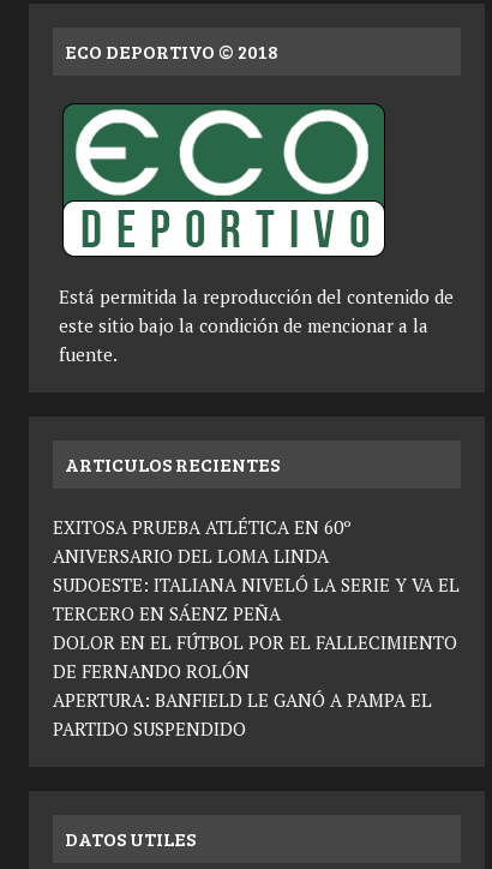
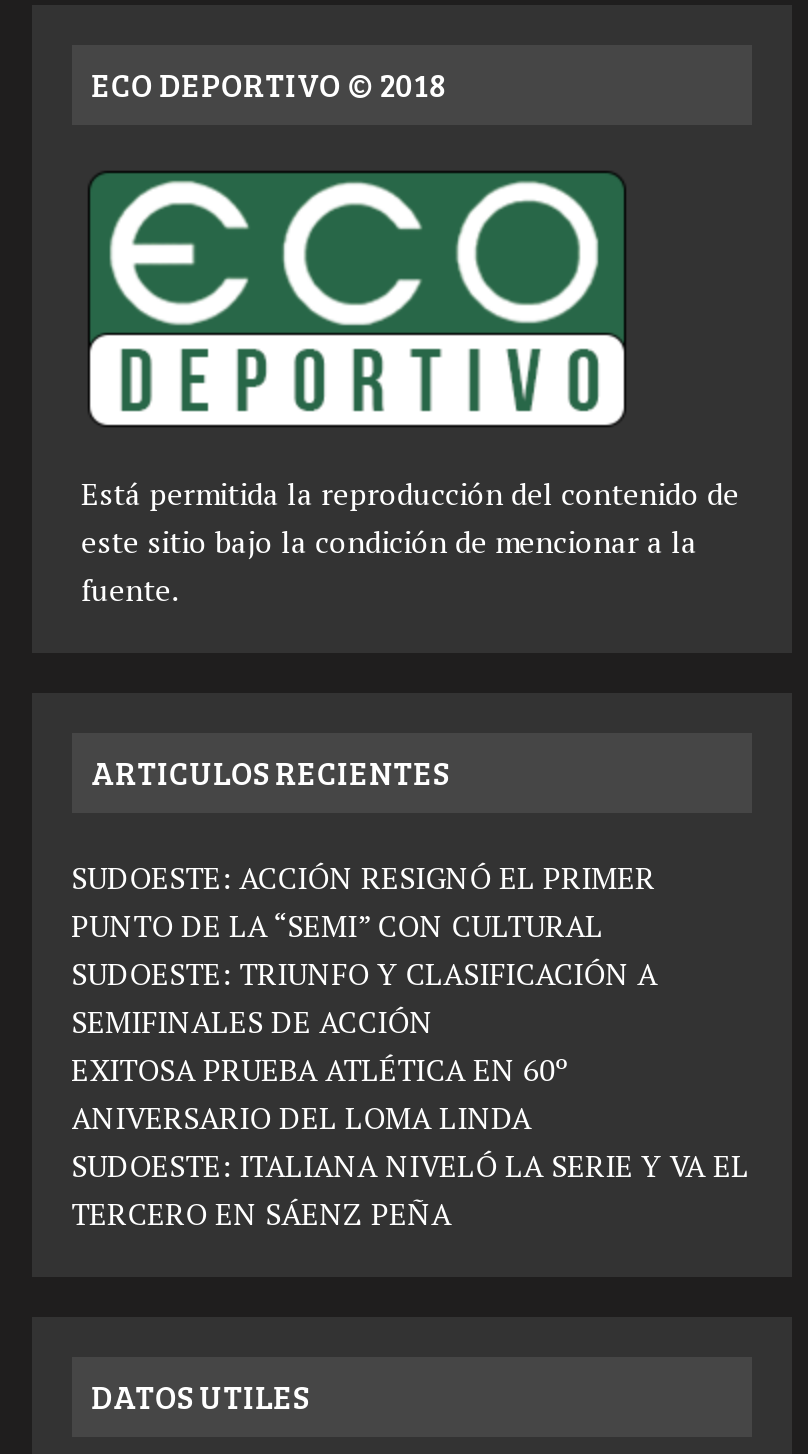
none -> [71,857,657,1041] SUDOESTE: ACCIÓN RESIGNÓ EL PRIMER | PUNTO DE LA “SEMI” CON CULTURAL | SUDOESTE: TRIUNFO Y CLASIFICACIÓN A | SEMIFINALES DE ACCIÓN
moved [52,515,459,626] -> [71,1049,749,1233]: EXITOSA PRUEBA ATLÉTICA EN 60º | ANIVERSARIO DEL LOMA LINDA | SUDOESTE: ITALIANA NIVELÓ LA SERIE Y VA EL | TERCERO EN SÁENZ PEÑA
[52,630,457,741] DOLOR EN EL FÚTBOL POR EL FALLECIMIENTO | DE FERNANDO ROLÓN | APERTURA: BANFIELD LE GANÓ A PAMPA EL | PARTIDO SUSPENDIDO -> none

